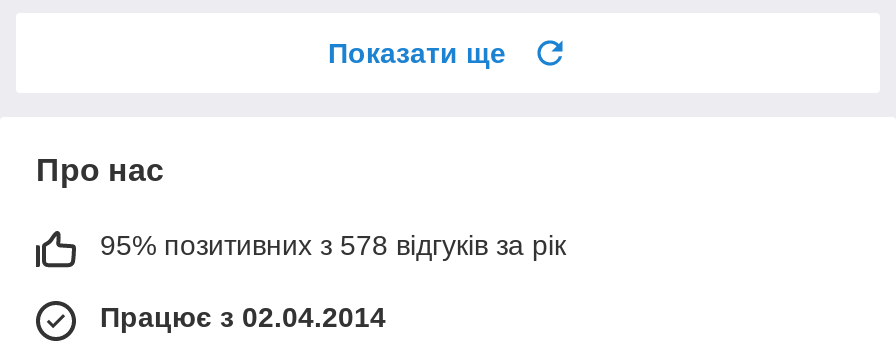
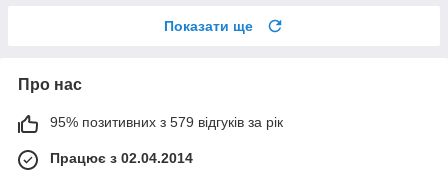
[100,229,566,261] 95% позитивних з 578 відгуків за рік -> [50,114,283,130] 95% позитивних з 579 відгуків за рік

